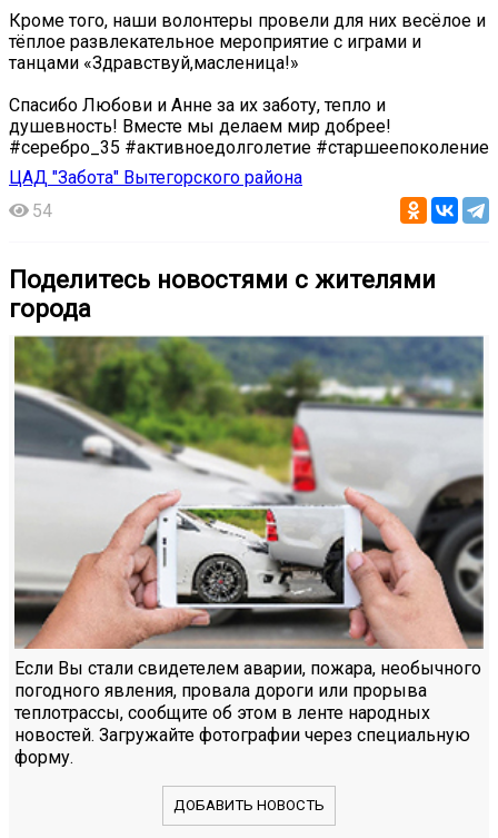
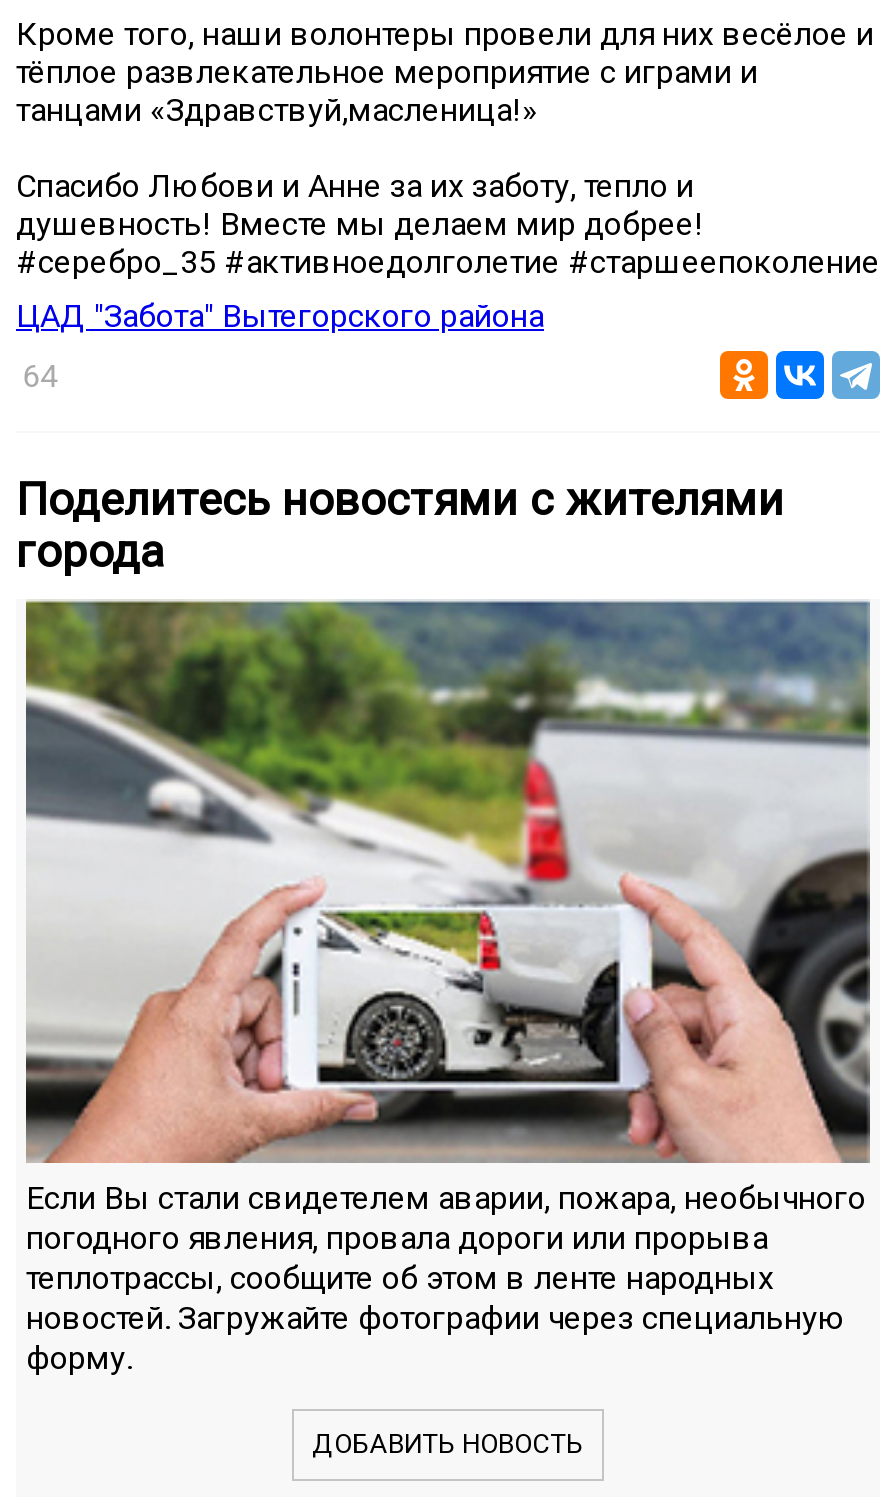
[32,200,52,221] 54 -> [22,357,58,395] 64

